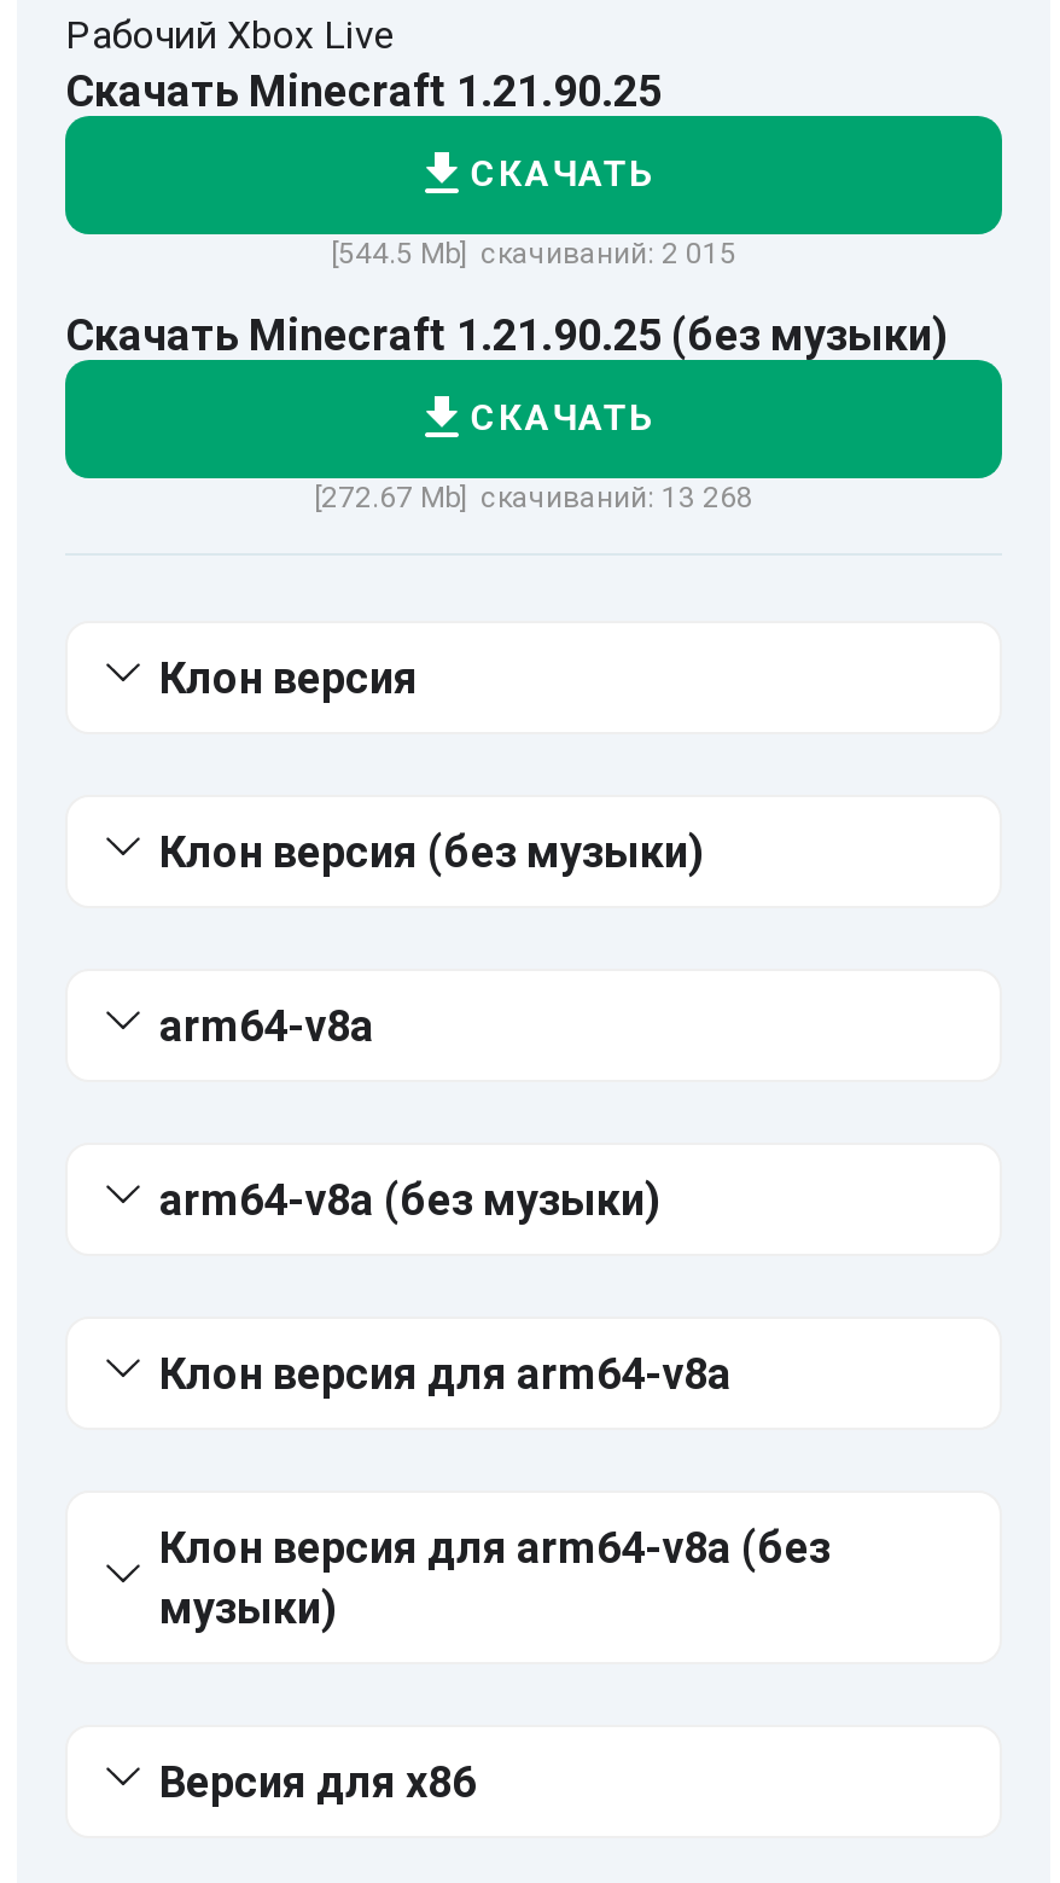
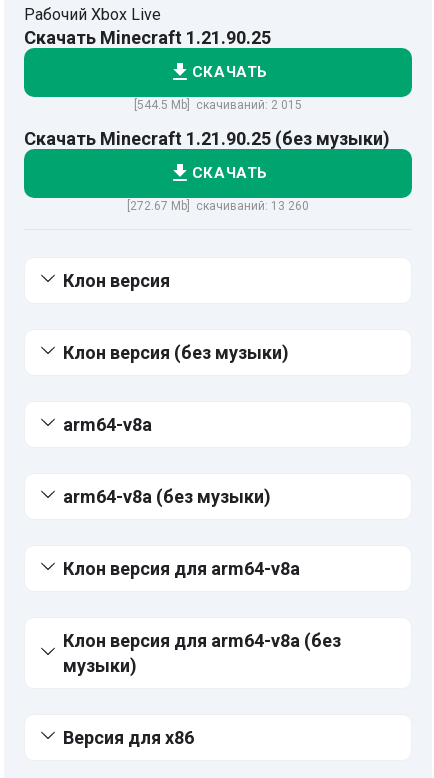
[314,480,753,514] [272.67 Mb] скачиваний: 13 268 -> [127,199,309,213] [272.67 Mb] скачиваний: 13 260

